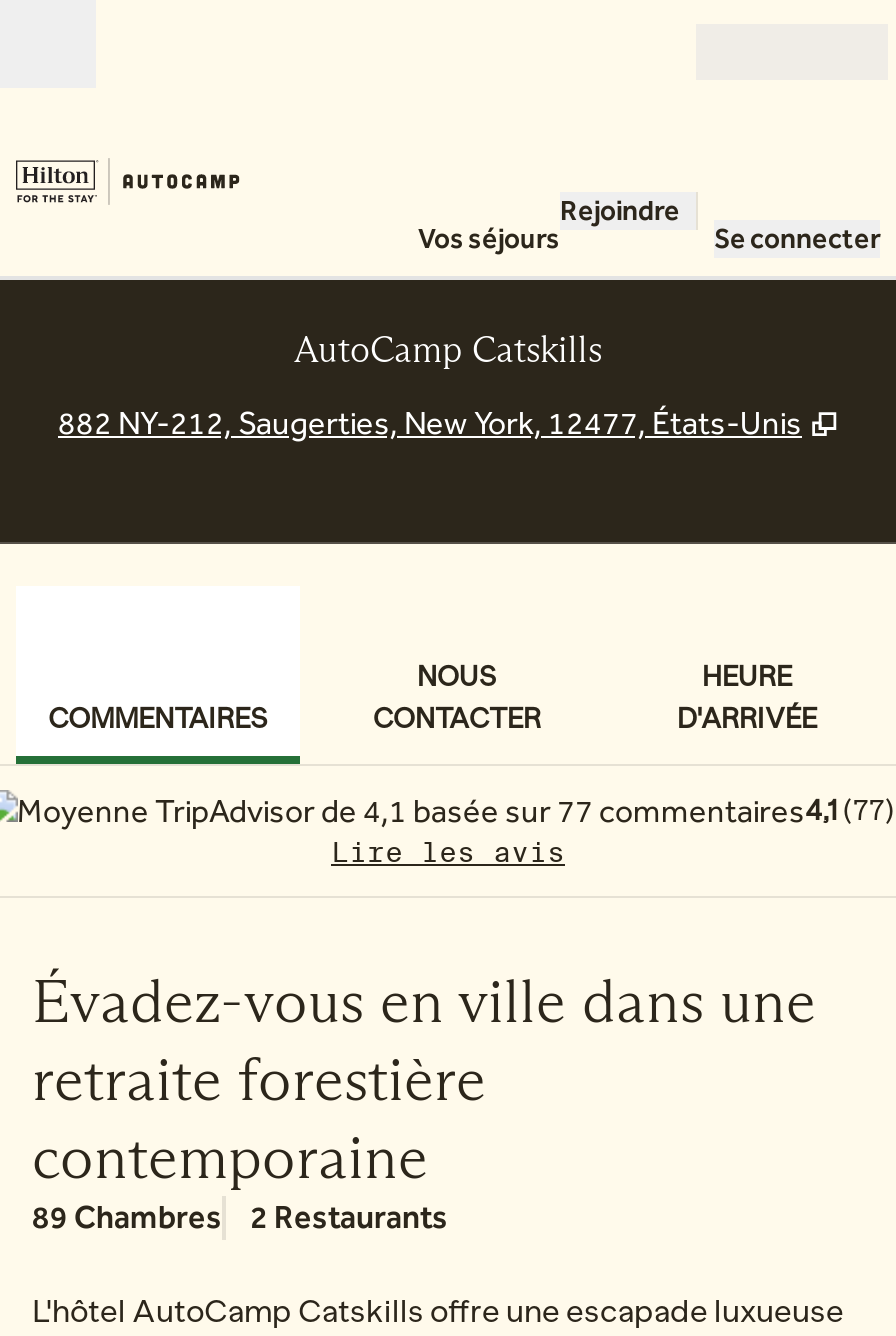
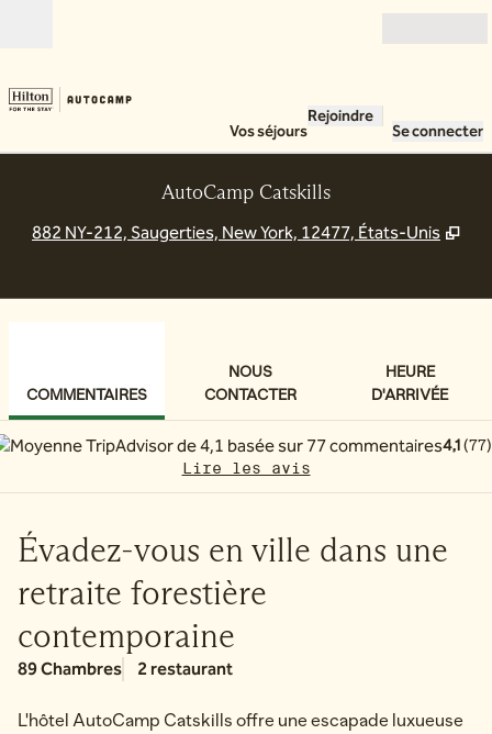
[32,1198,448,1236] 89 Chambres 2 Restaurants -> [18,658,233,679] 89 Chambres 2 restaurant

